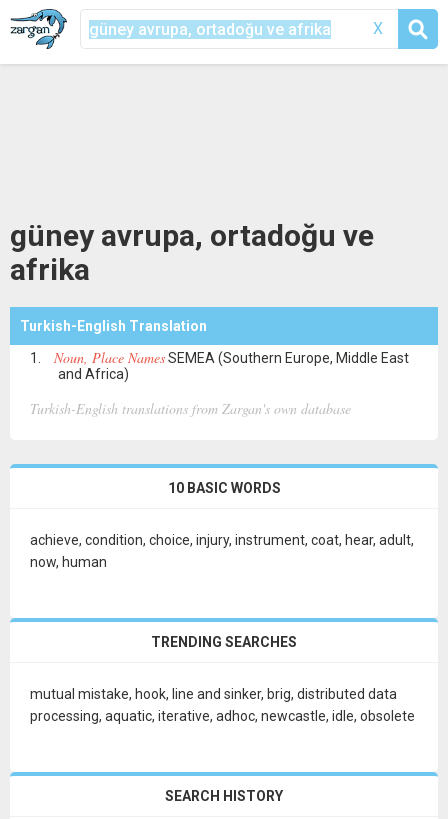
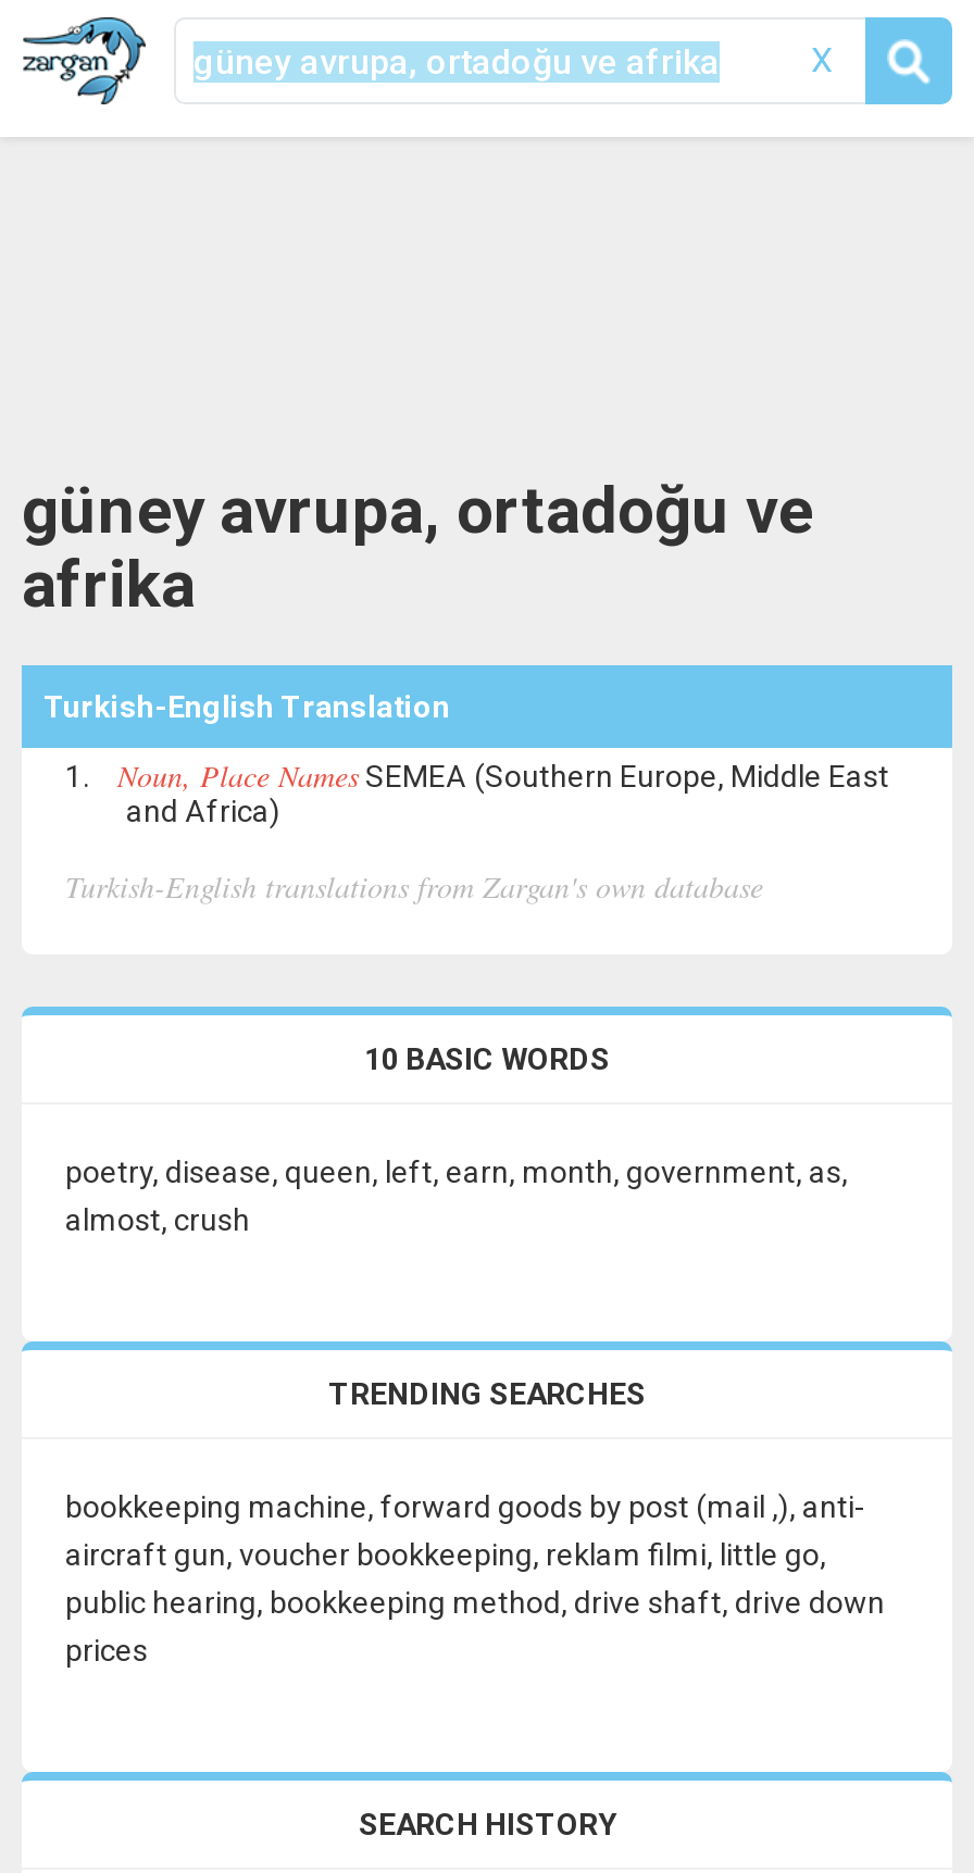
[30,532,414,570] achieve, condition, choice, injury, instrument, coat, hear, adult, | now, human -> [65,1154,848,1237] poetry, disease, queen, left, earn, month, government, as, | almost, crush
[30,686,415,724] mutual mistake, hook, line and sinker, brig, distributed data | processing, aquatic, iterative, adhoc, newcastle, idle, obsolete -> [65,1489,885,1668] bookkeeping machine, forward goods by post (mail ,), anti- | aircraft gun, voucher bookkeeping, reklam filmi, little go, | public hearing, bookkeeping method, drive shaft, drive down | prices

